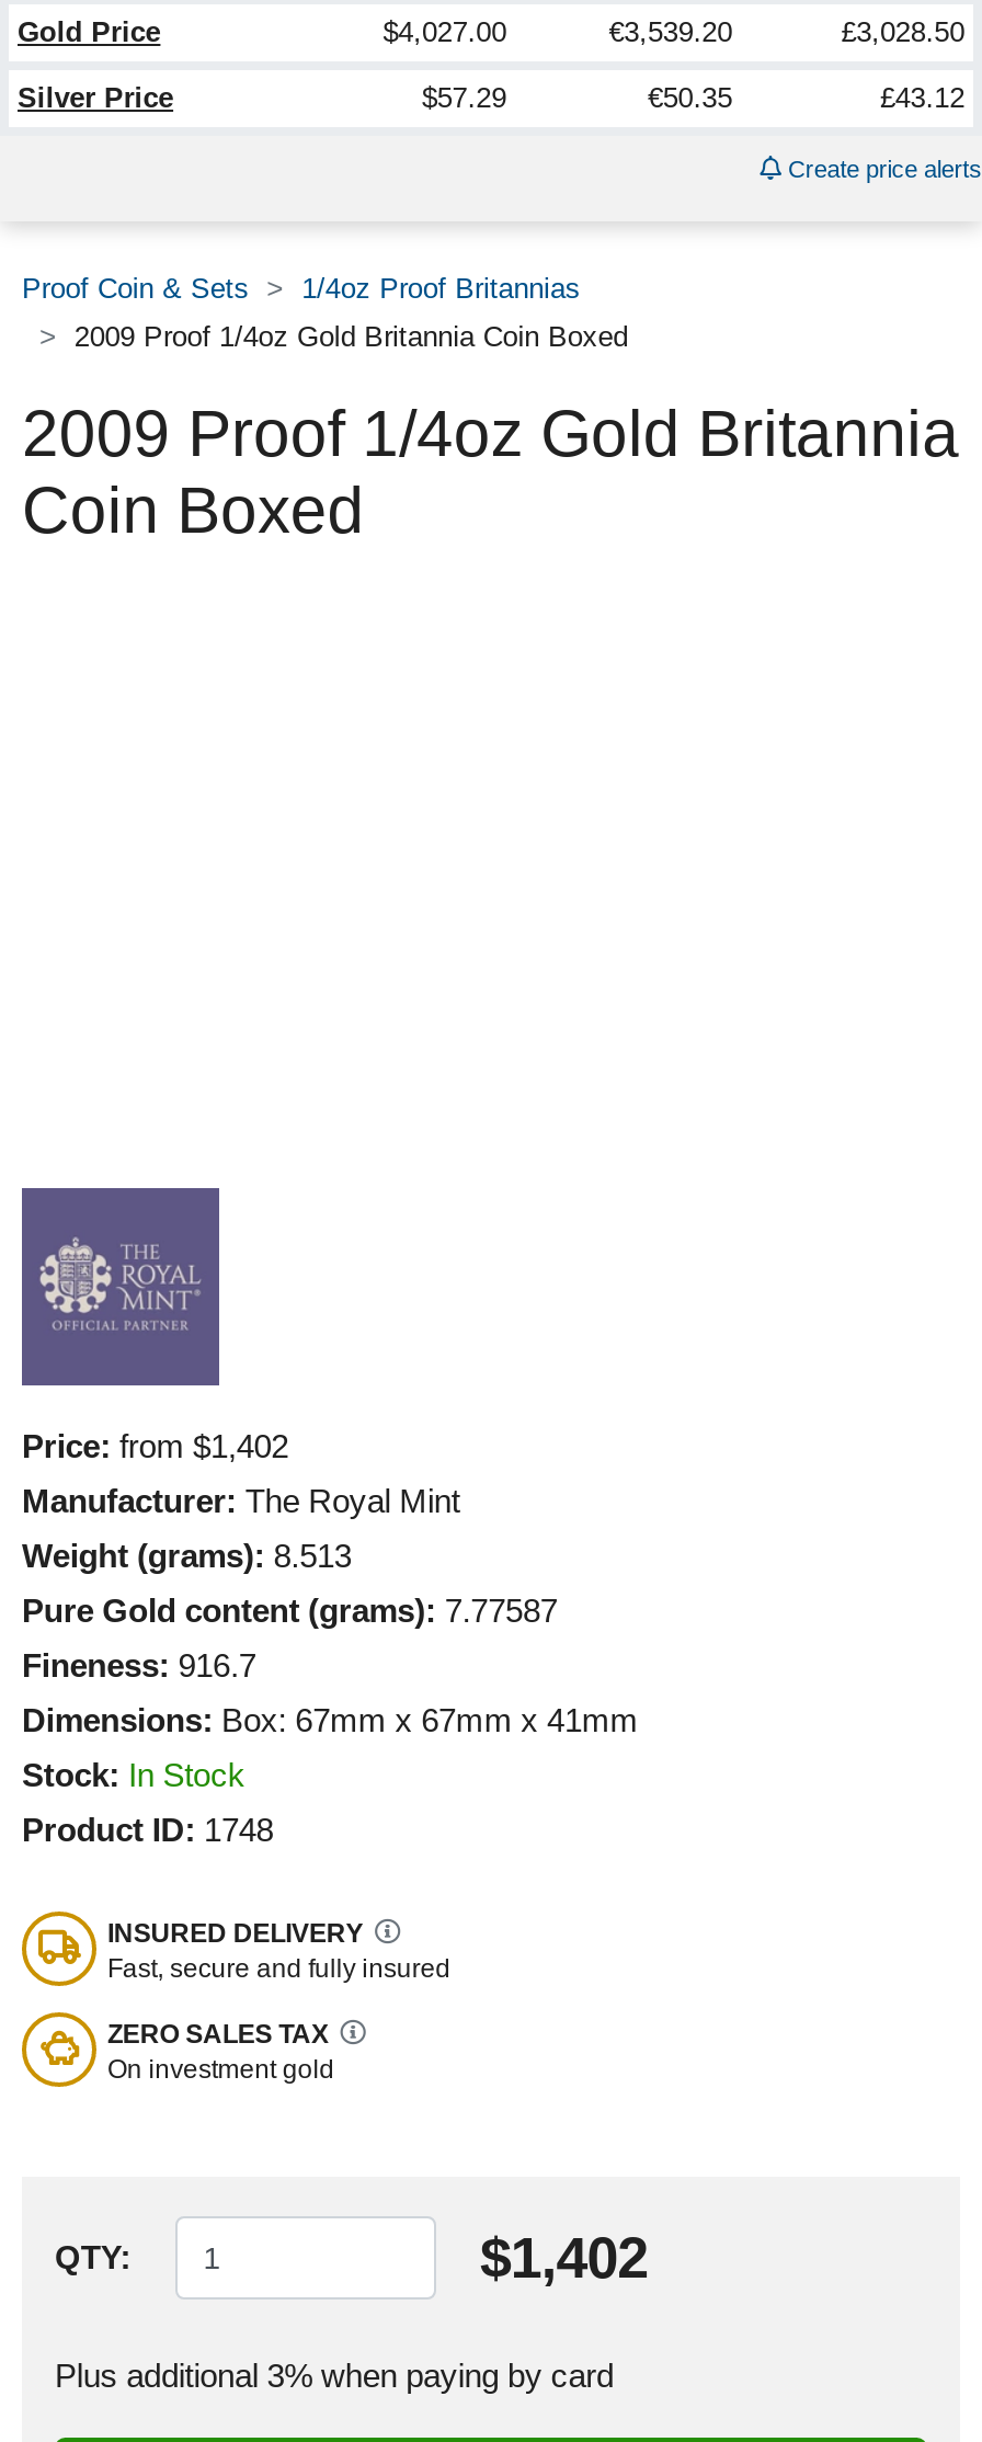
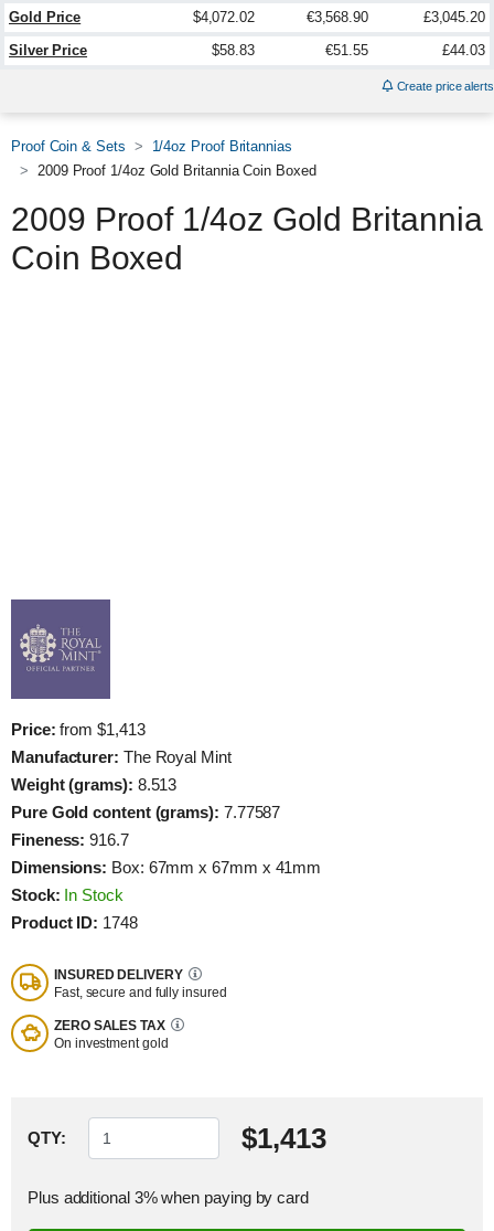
[383,15,506,48] $4,027.00 -> [193,9,255,25] $4,072.02
[609,15,732,48] €3,539.20 -> [306,9,368,25] €3,568.90
[841,15,964,48] £3,028.50 -> [423,9,485,25] £3,045.20
[422,81,506,114] $57.29 -> [212,42,255,58] $58.83
[648,81,732,114] €50.35 -> [326,42,368,58] €51.55
[880,81,964,114] £43.12 -> [443,42,485,58] £44.03
[22,1427,288,1464] Price: from $1,402 -> [11,720,145,738] Price: from $1,413
[480,2225,648,2290] $1,402 -> [241,1121,326,1155] $1,413

